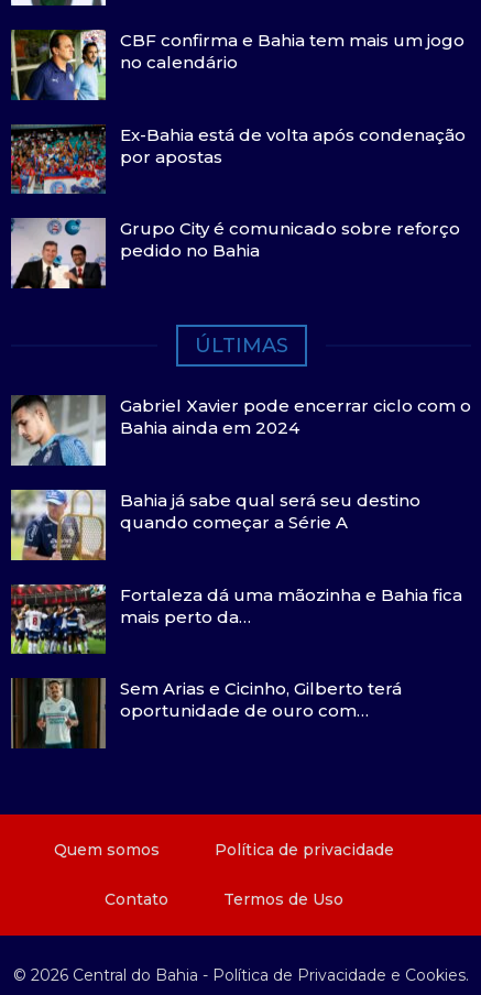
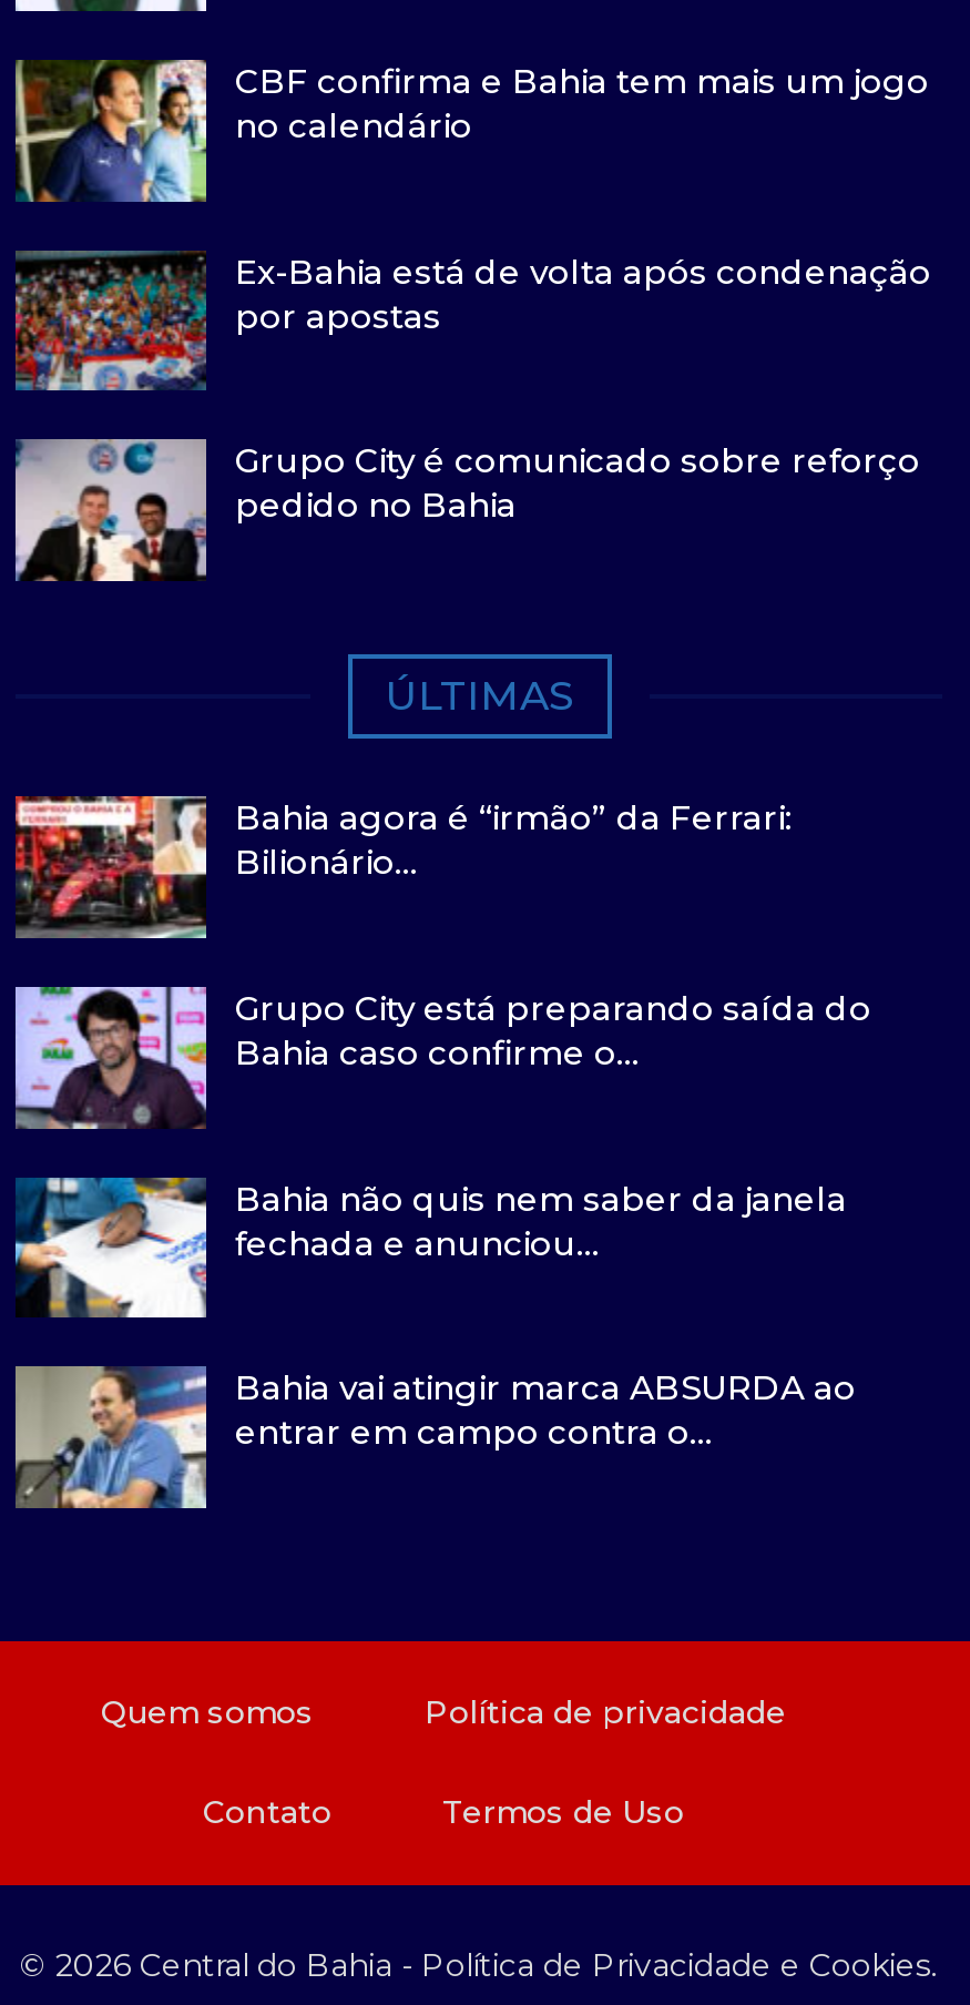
[10,394,471,467] [image] | Gabriel Xavier pode encerrar ciclo com o | Bahia ainda em 2024 -> [13,794,792,940] [image] | Bahia agora é “irmão” da Ferrari: | Bilionário…
[10,489,420,561] [image] | Bahia já sabe qual será seu destino | quando começar a Série A -> [13,985,871,1131] [image] | Grupo City está preparando saída do | Bahia caso confirme o…
[10,583,462,655] [image] | Fortaleza dá uma mãozinha e Bahia fica | mais perto da… -> [13,1175,847,1320] [image] | Bahia não quis nem saber da janela | fechada e anunciou…
[11,678,402,748] [image] | Sem Arias e Cicinho, Gilberto terá | oportunidade de ouro com… -> [16,1364,856,1510] [image] | Bahia vai atingir marca ABSURDA ao | entrar em campo contra o…

